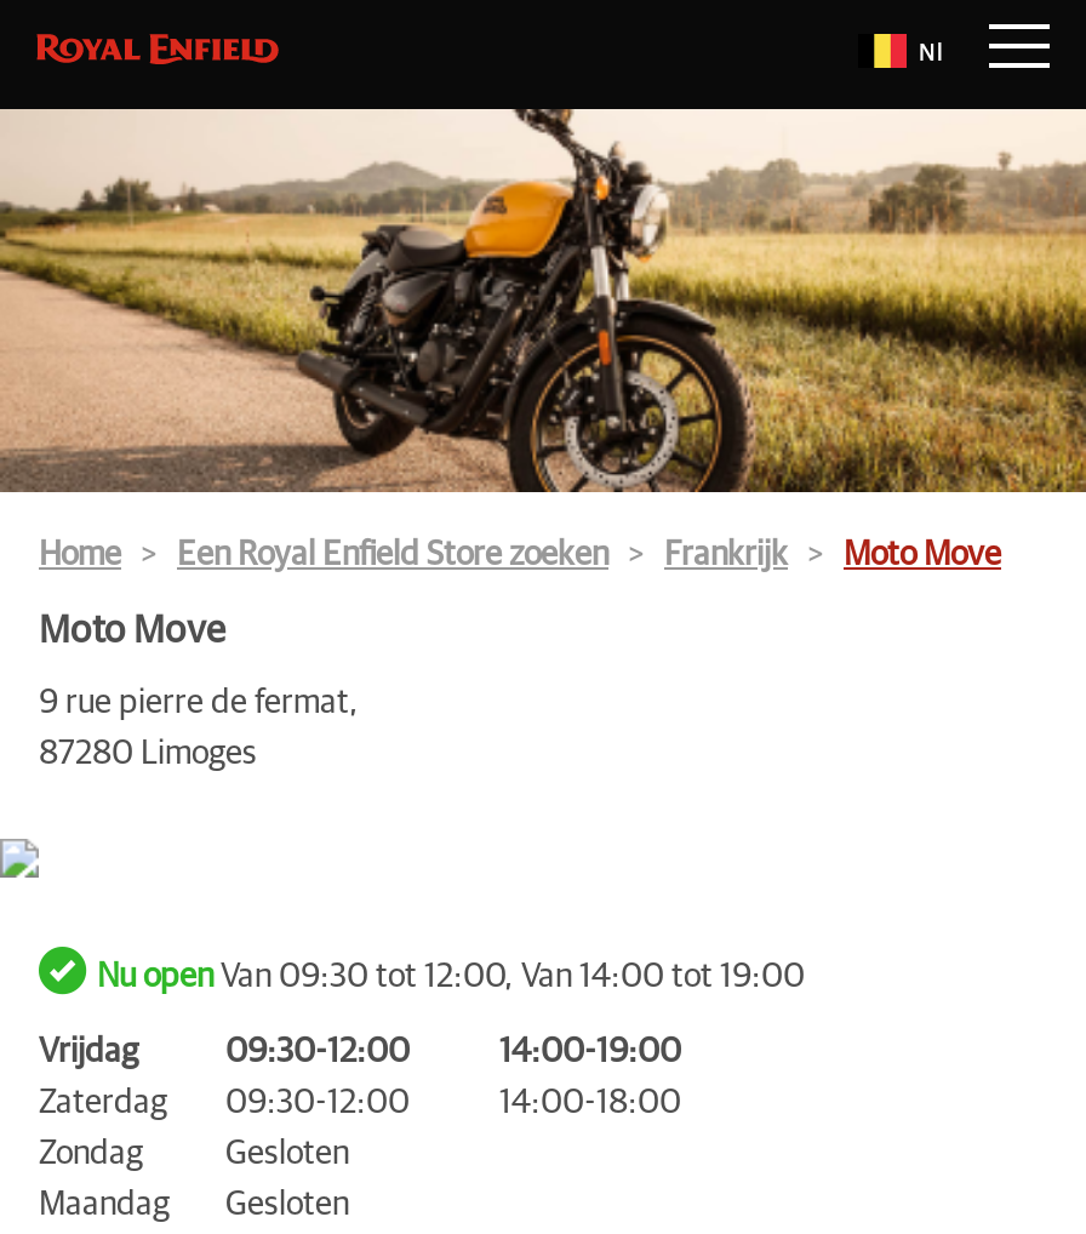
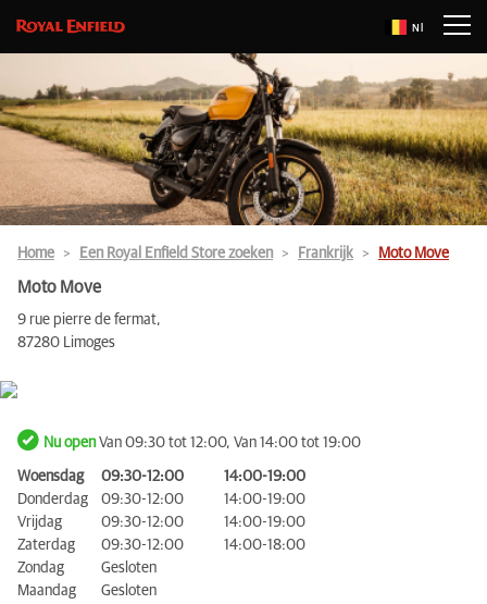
none -> [17,469,305,507] Woensdag | 09:30-12:00 | 14:00-19:00 | Donderdag | 09:30-12:00 | 14:00-19:00

